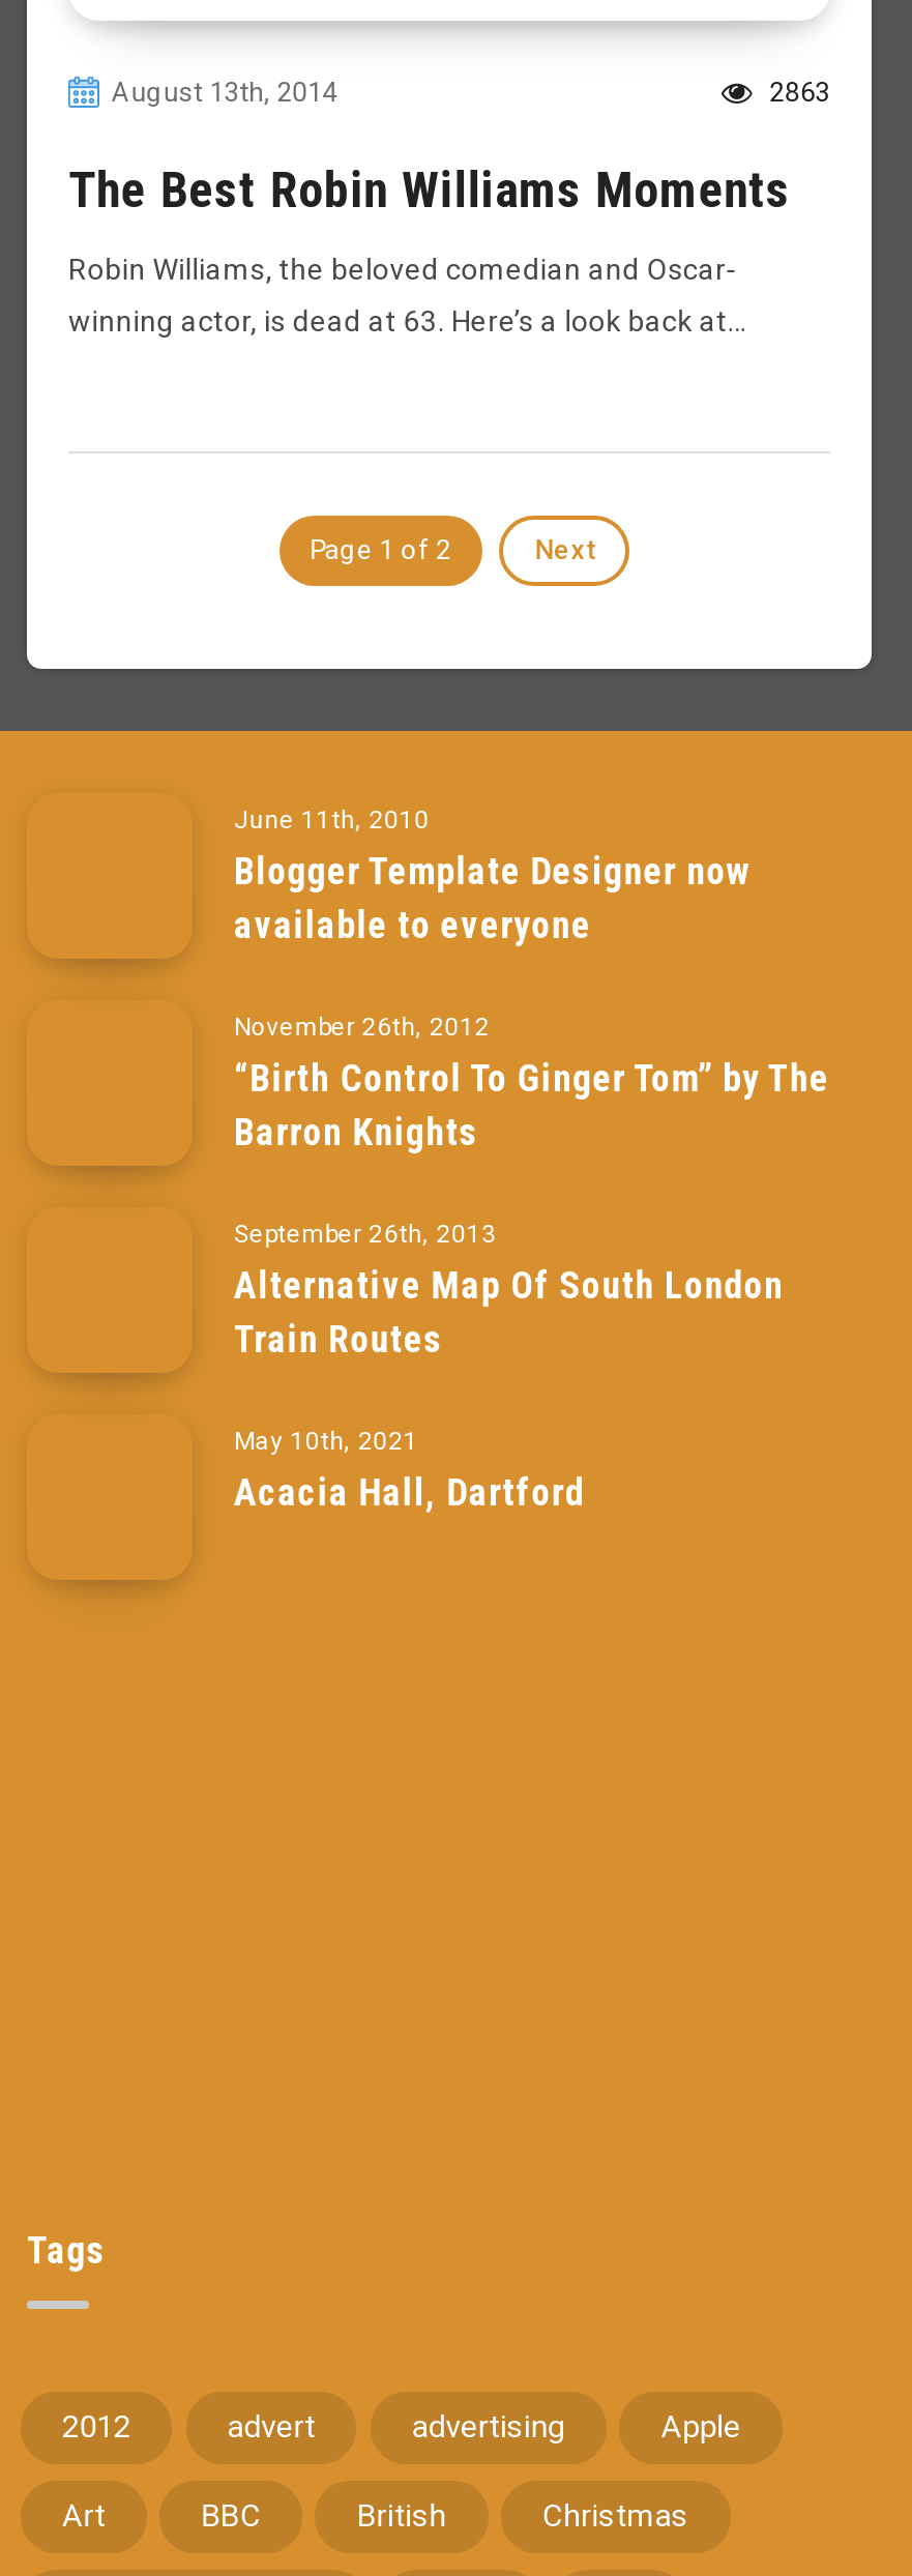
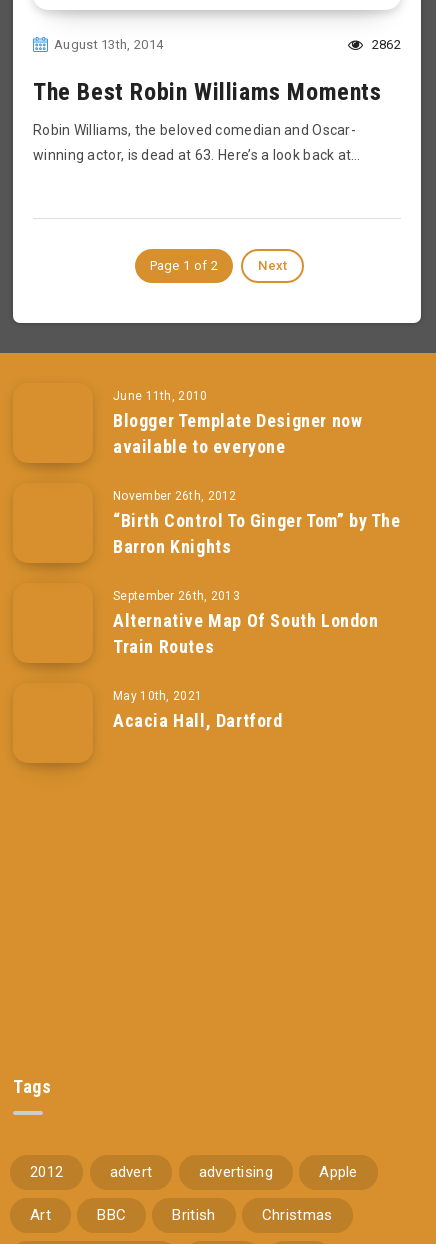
[763,77,830,108] 2863 -> [368,37,401,52] 2862

